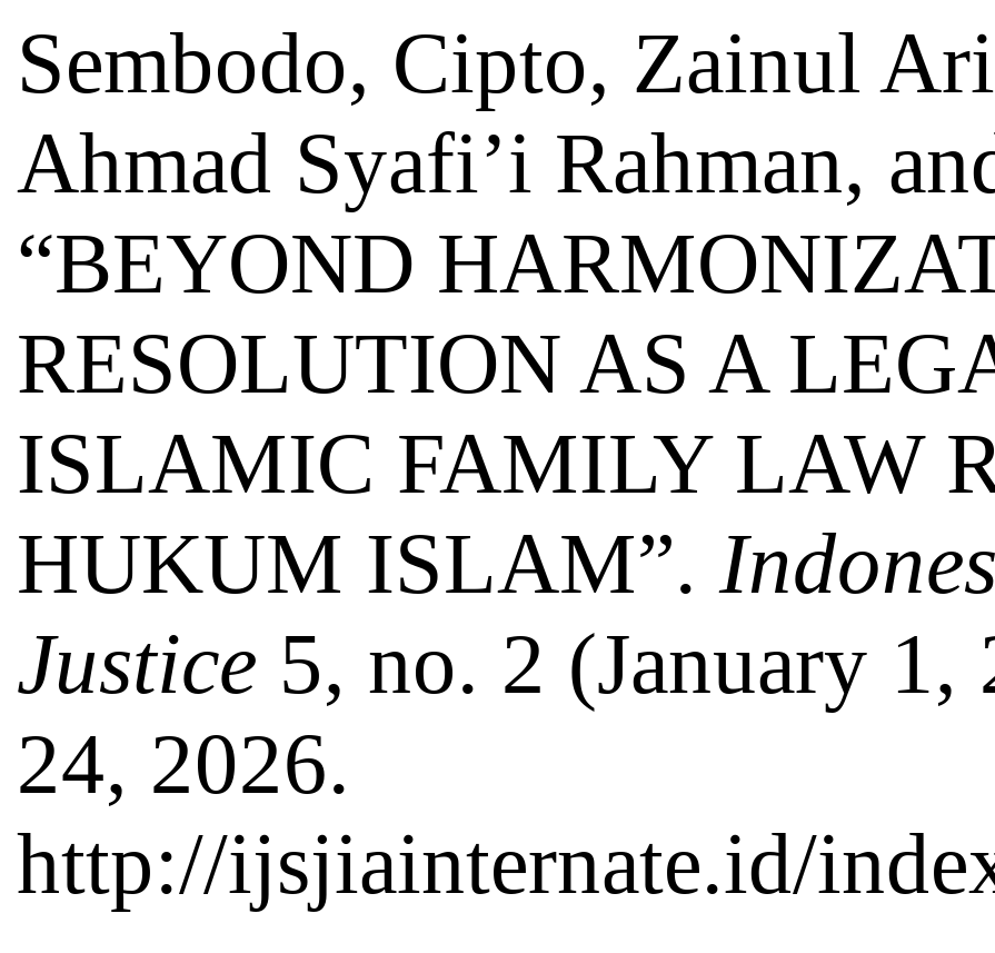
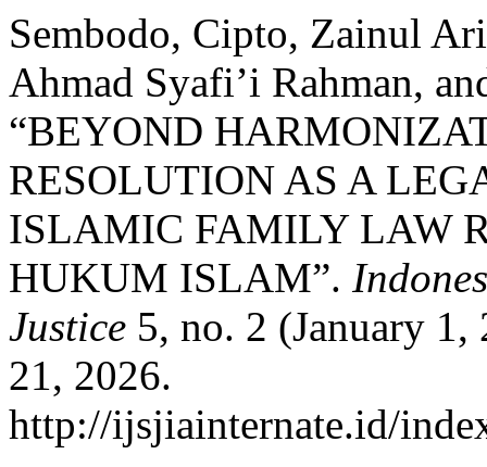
[17,715,350,811] 24, 2026. -> [9,352,172,399] 21, 2026.

